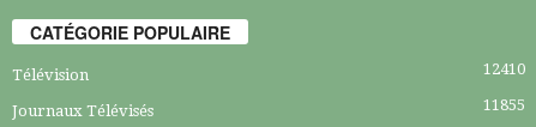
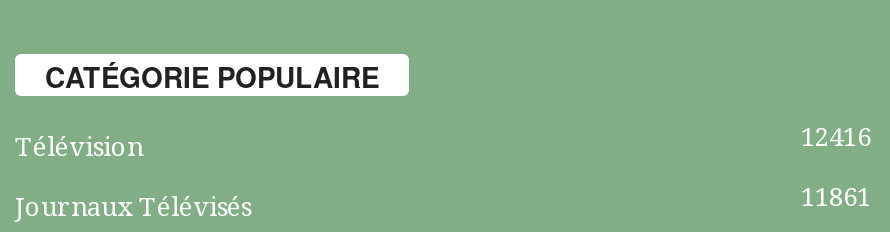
[483,60,525,78] 12410 -> [801,122,871,152] 12416
[483,96,525,114] 11855 -> [801,182,871,212] 11861

